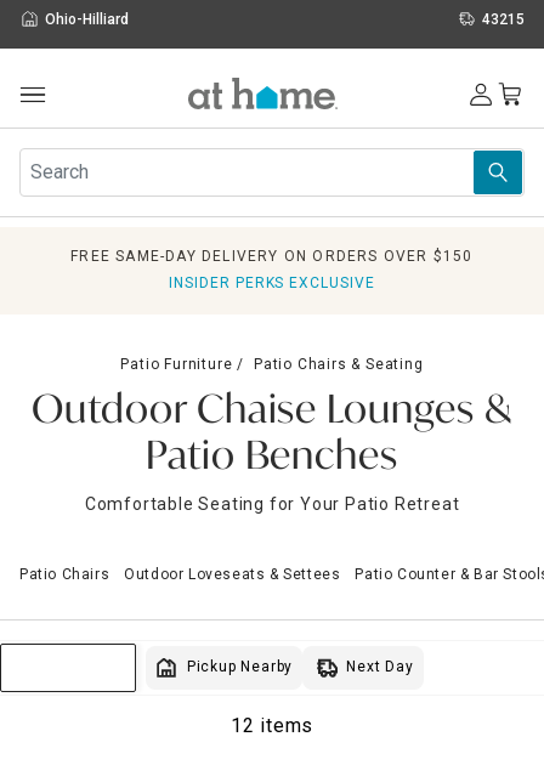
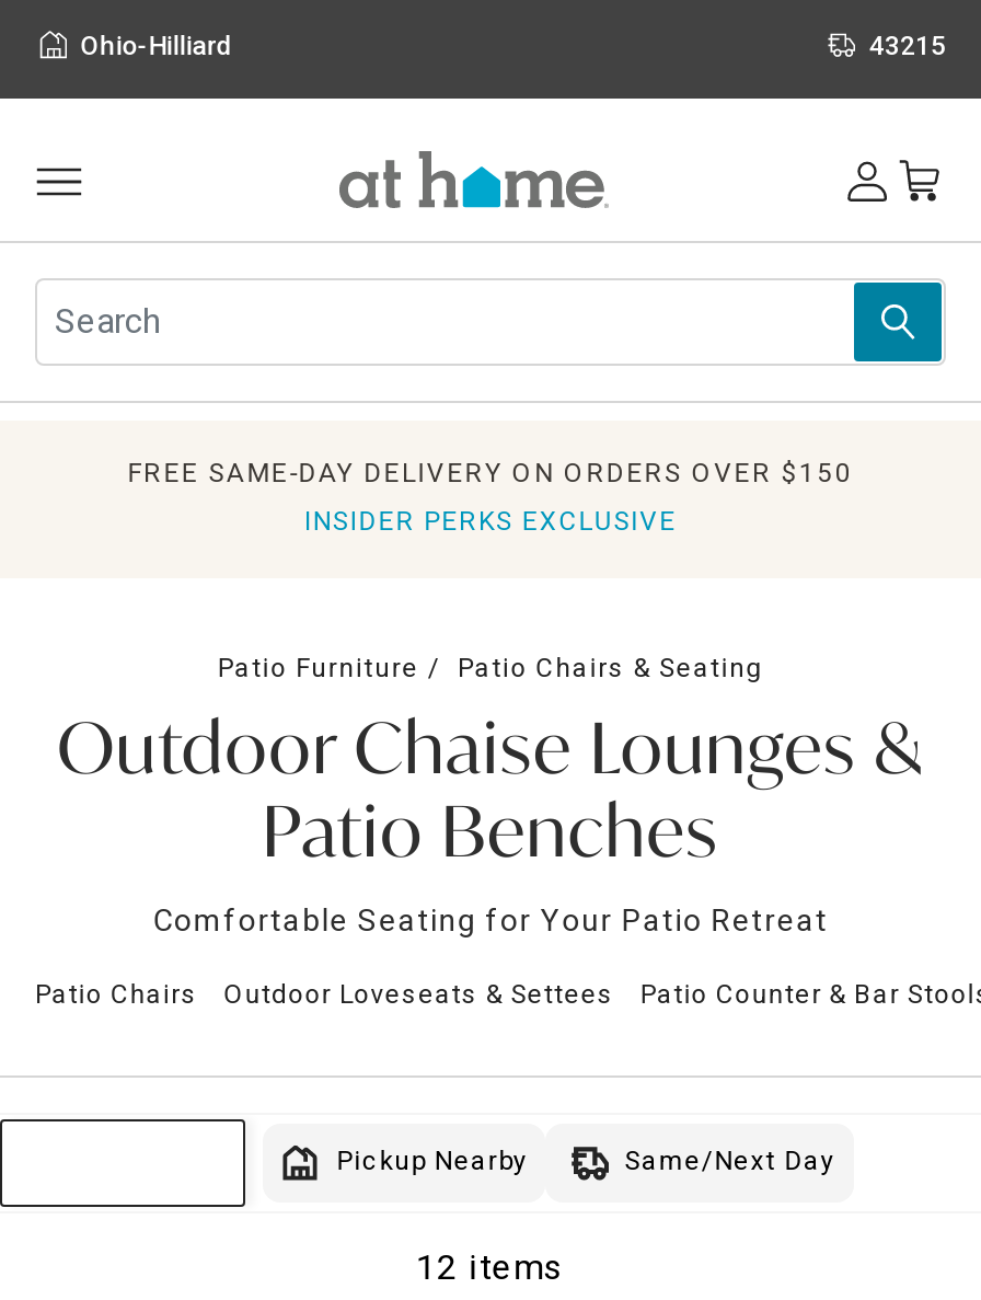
[346,658,414,675] Next Day -> [625,1145,836,1176] Same/Next Day

